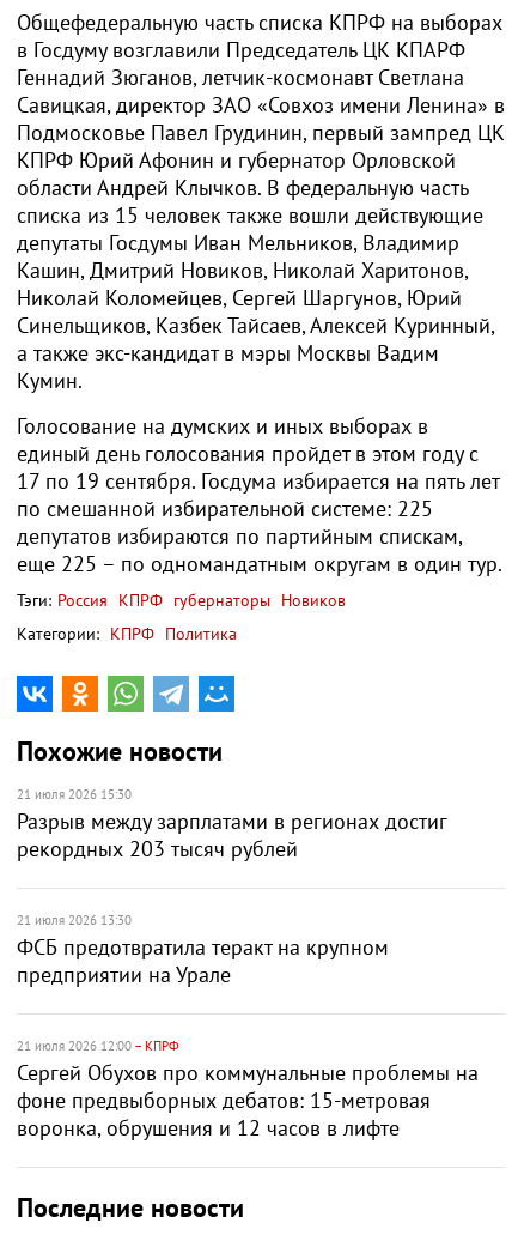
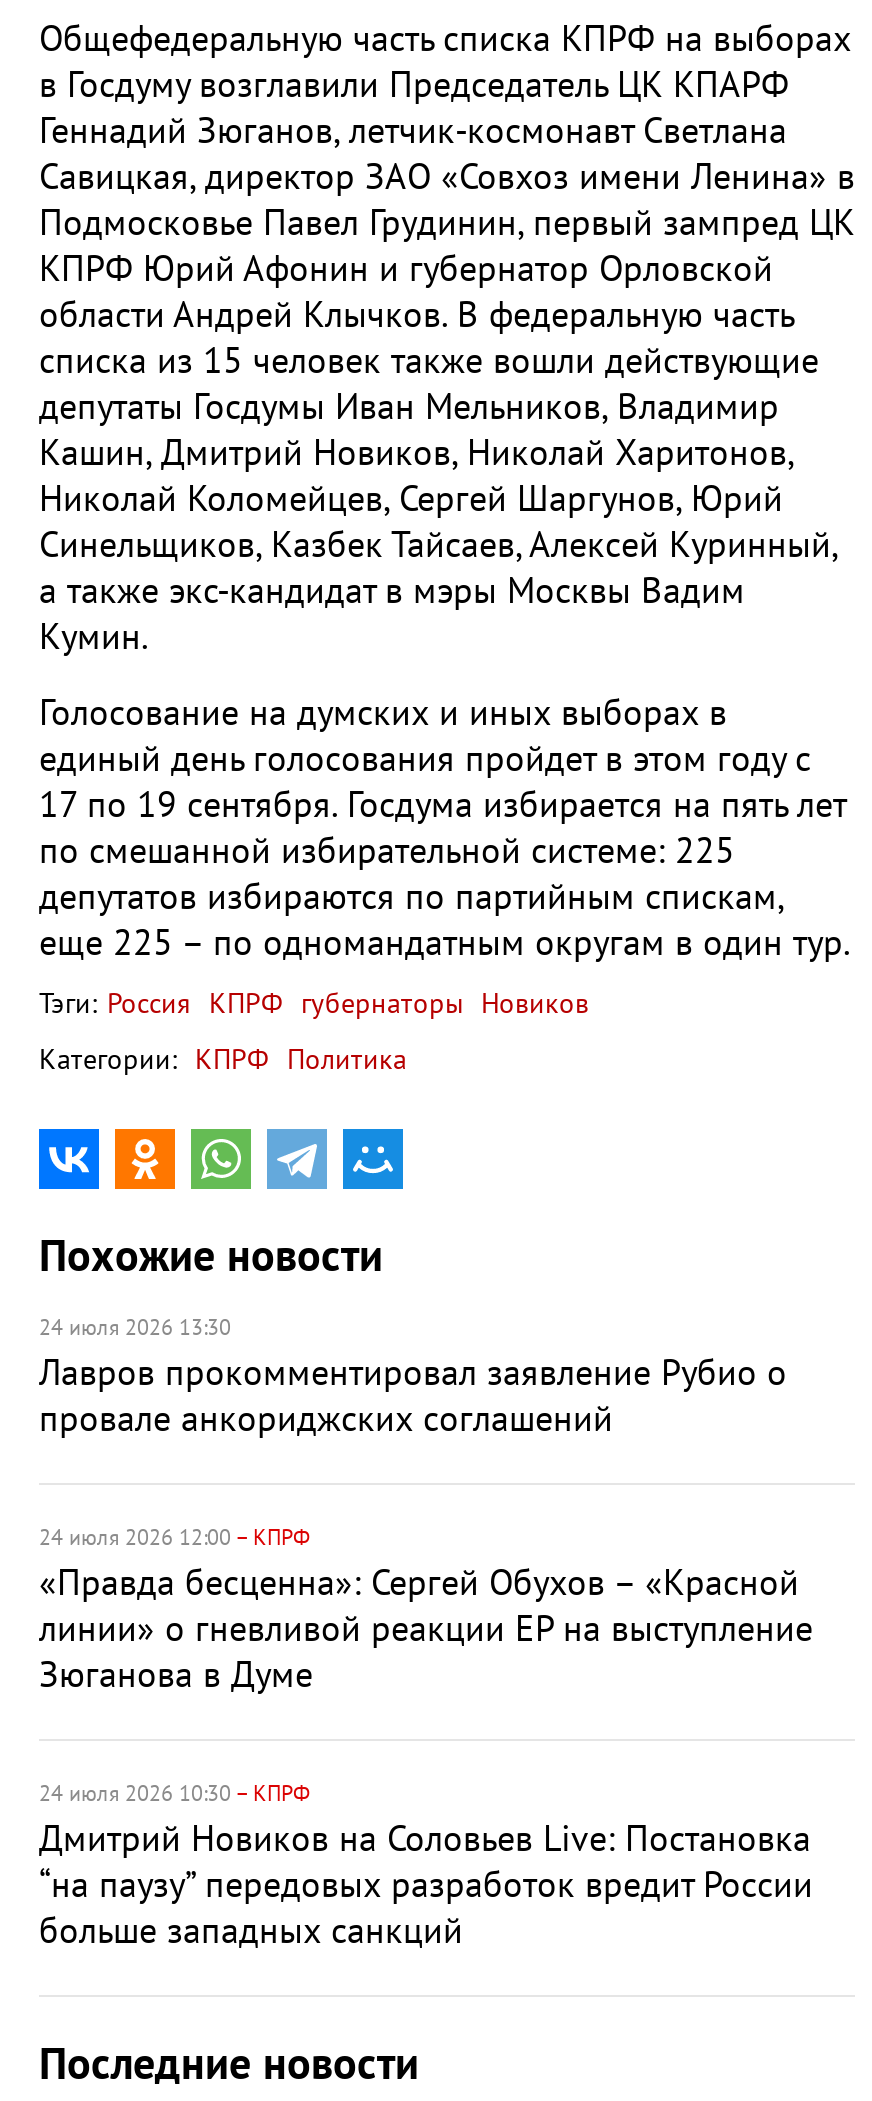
[17,787,446,862] 21 июля 2026 15:30 | Разрыв между зарплатами в регионах достиг | рекордных 203 тысяч рублей -> [39,1315,787,1441] 24 июля 2026 13:30 | Лавров прокомментировал заявление Рубио о | провале анкориджских соглашений
[17,913,389,988] 21 июля 2026 13:30 | ФСБ предотвратила теракт на крупном | предприятии на Урале -> [39,1525,813,1697] 24 июля 2026 12:00 – КПРФ | «Правда бесценна»: Сергей Обухов – «Красной | линии» о гневливой реакции ЕР на выступление | Зюганова в Думе
[17,1039,479,1142] 21 июля 2026 12:00 – КПРФ | Сергей Обухов про коммунальные проблемы на | фоне предвыборных дебатов: 15-метровая | воронка, обрушения и 12 часов в лифте -> [39,1781,813,1953] 24 июля 2026 10:30 – КПРФ | Дмитрий Новиков на Соловьев Live: Постановка | “на паузу” передовых разработок вредит России | больше западных санкций

